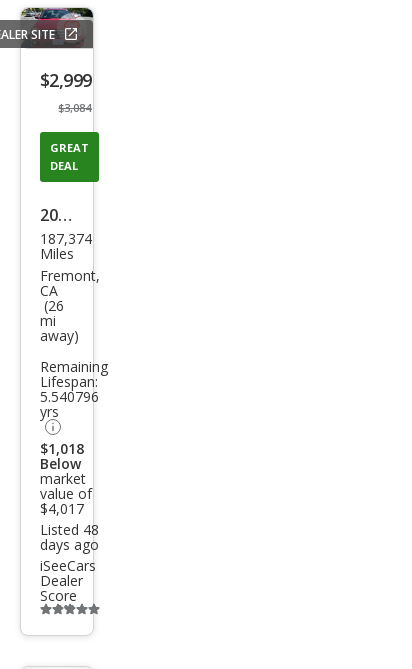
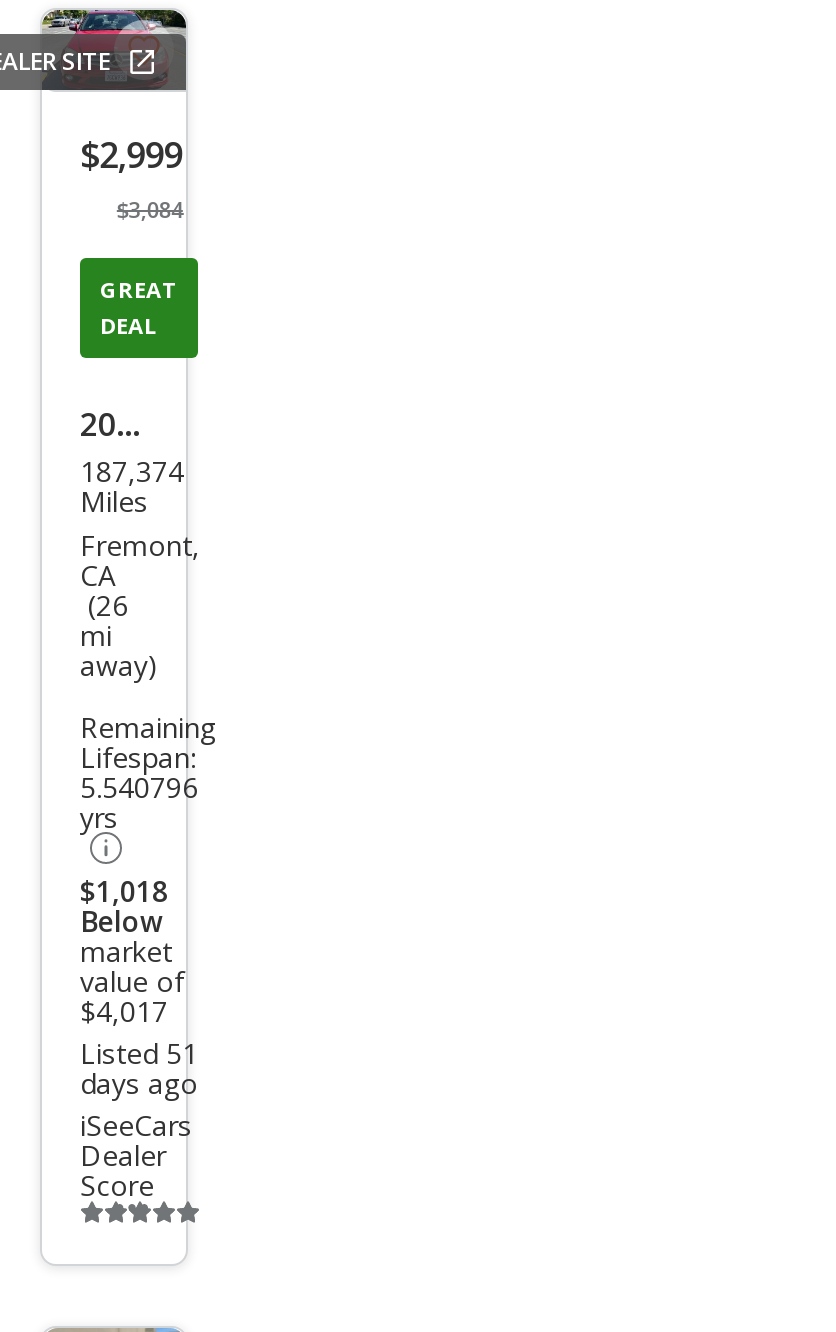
[40,520,99,539] Listed 48 -> [80,1035,198,1073] Listed 51

